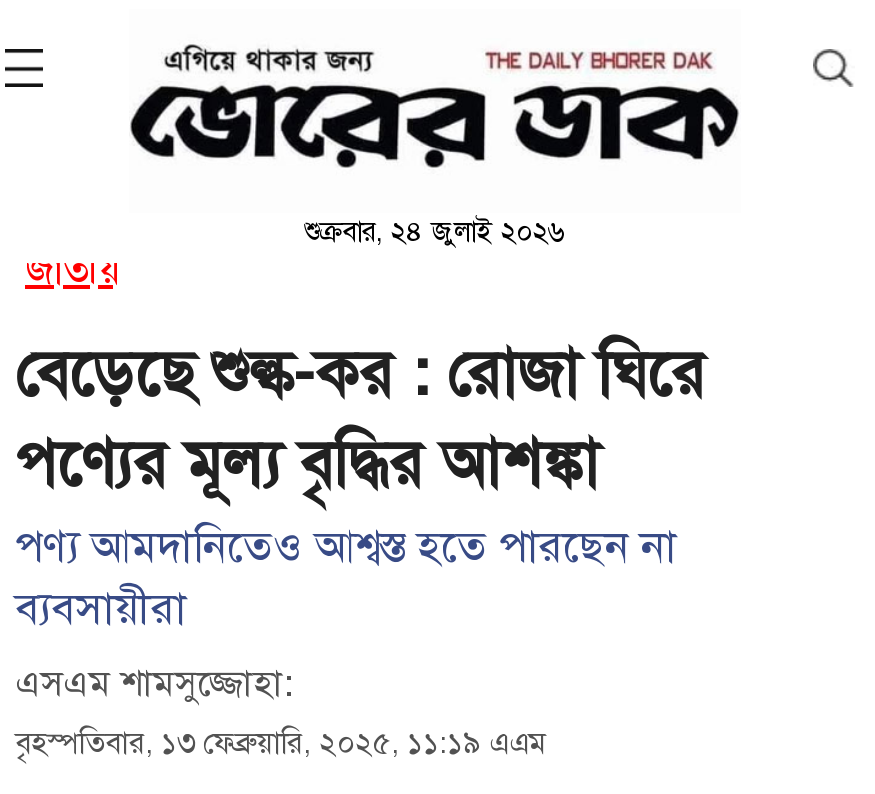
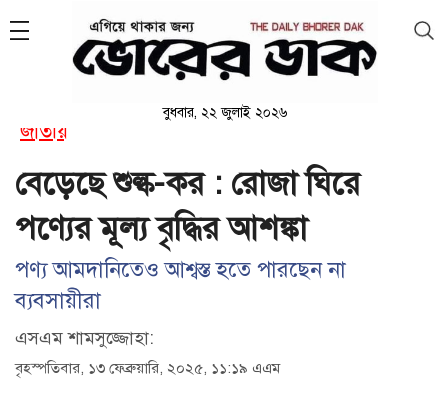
[304,215,566,249] শুক্রবার, ২৪ জুলাই ২০২৬ -> [162,104,287,121] বুধবার, ২২ জুলাই ২০২৬

